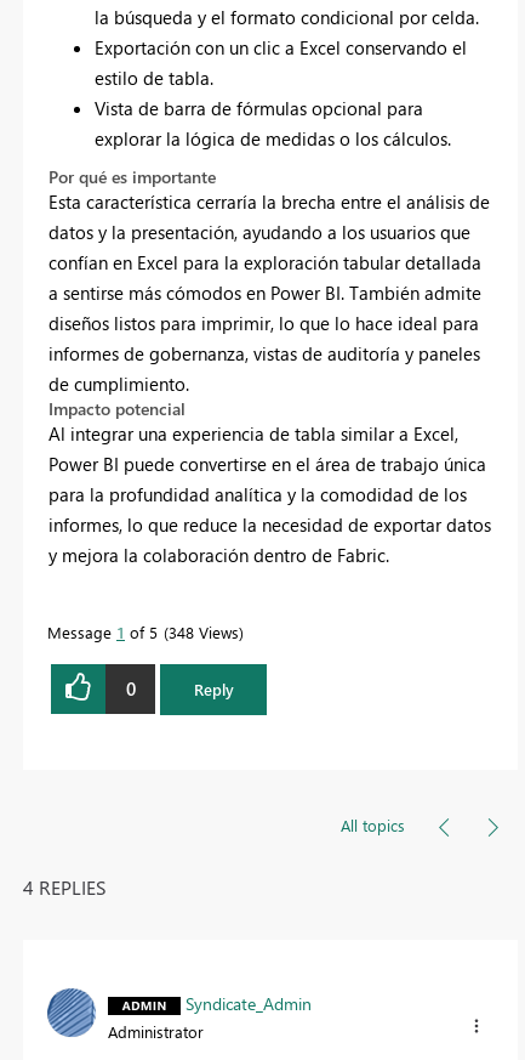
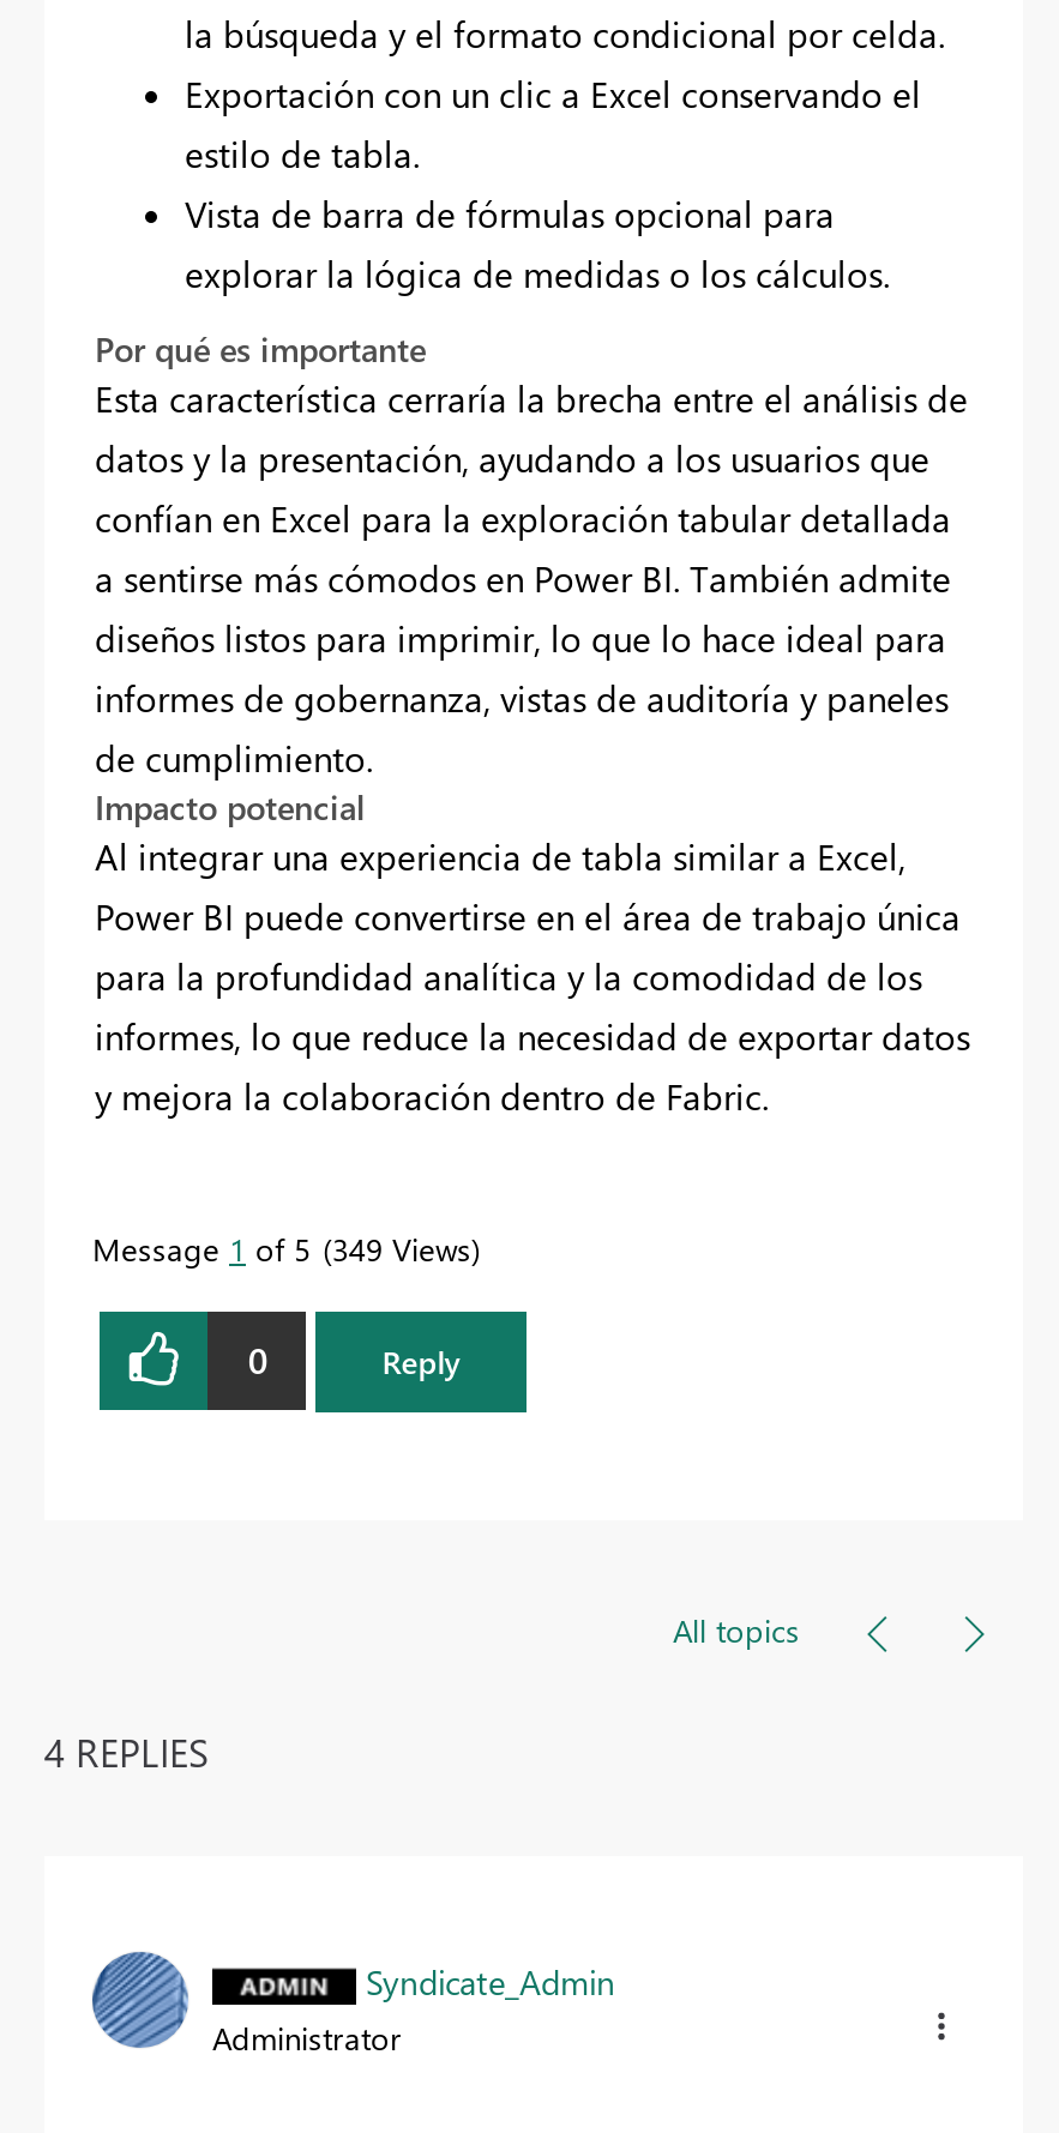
[47,621,239,642] Message 1 of 5 348 Views -> [92,1227,471,1268] Message 1 of 5 349 Views

